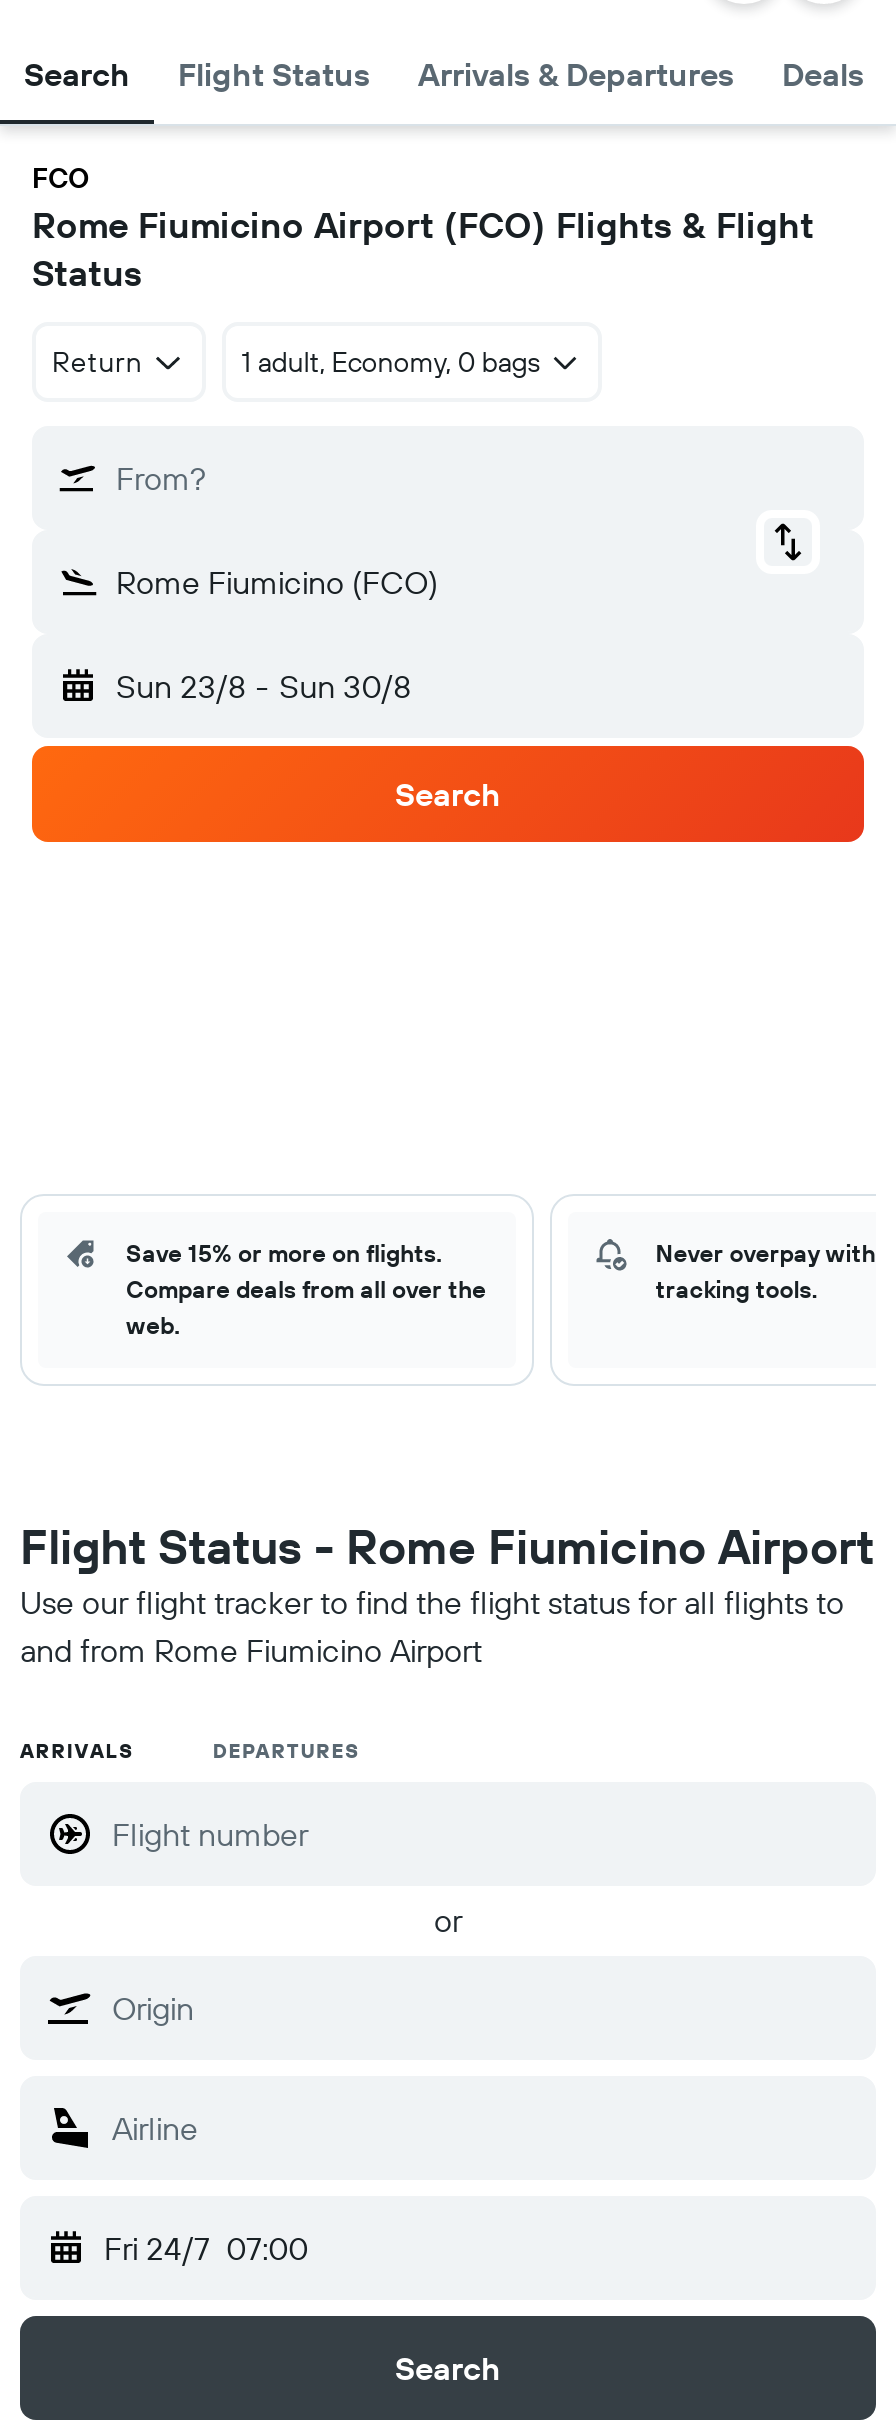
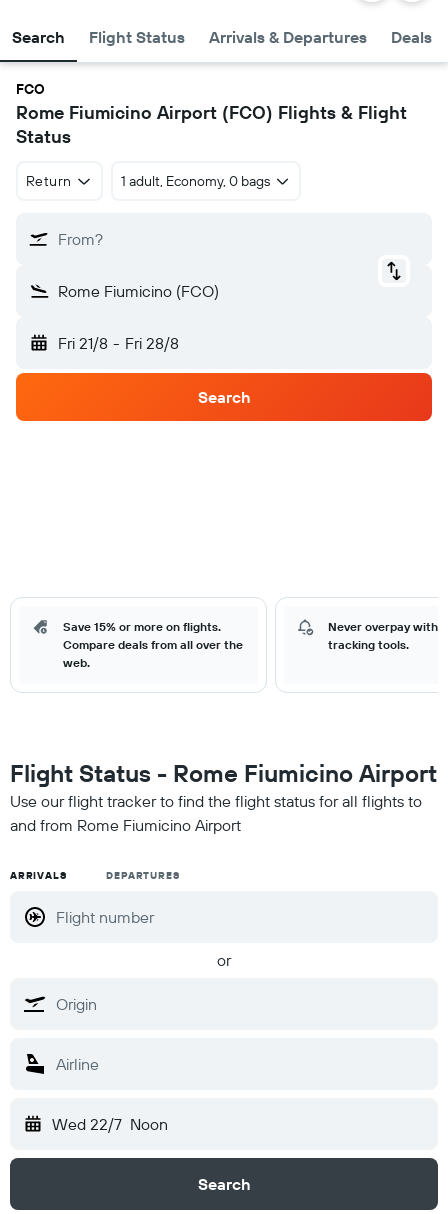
[116,666,411,706] Sun 23/8 - Sun 30/8 -> [58,333,179,353] Fri 21/8 - Fri 28/8
[104,2228,308,2268] Fri 24/7 07:00 -> [52,1114,168,1134] Wed 22/7 Noon

